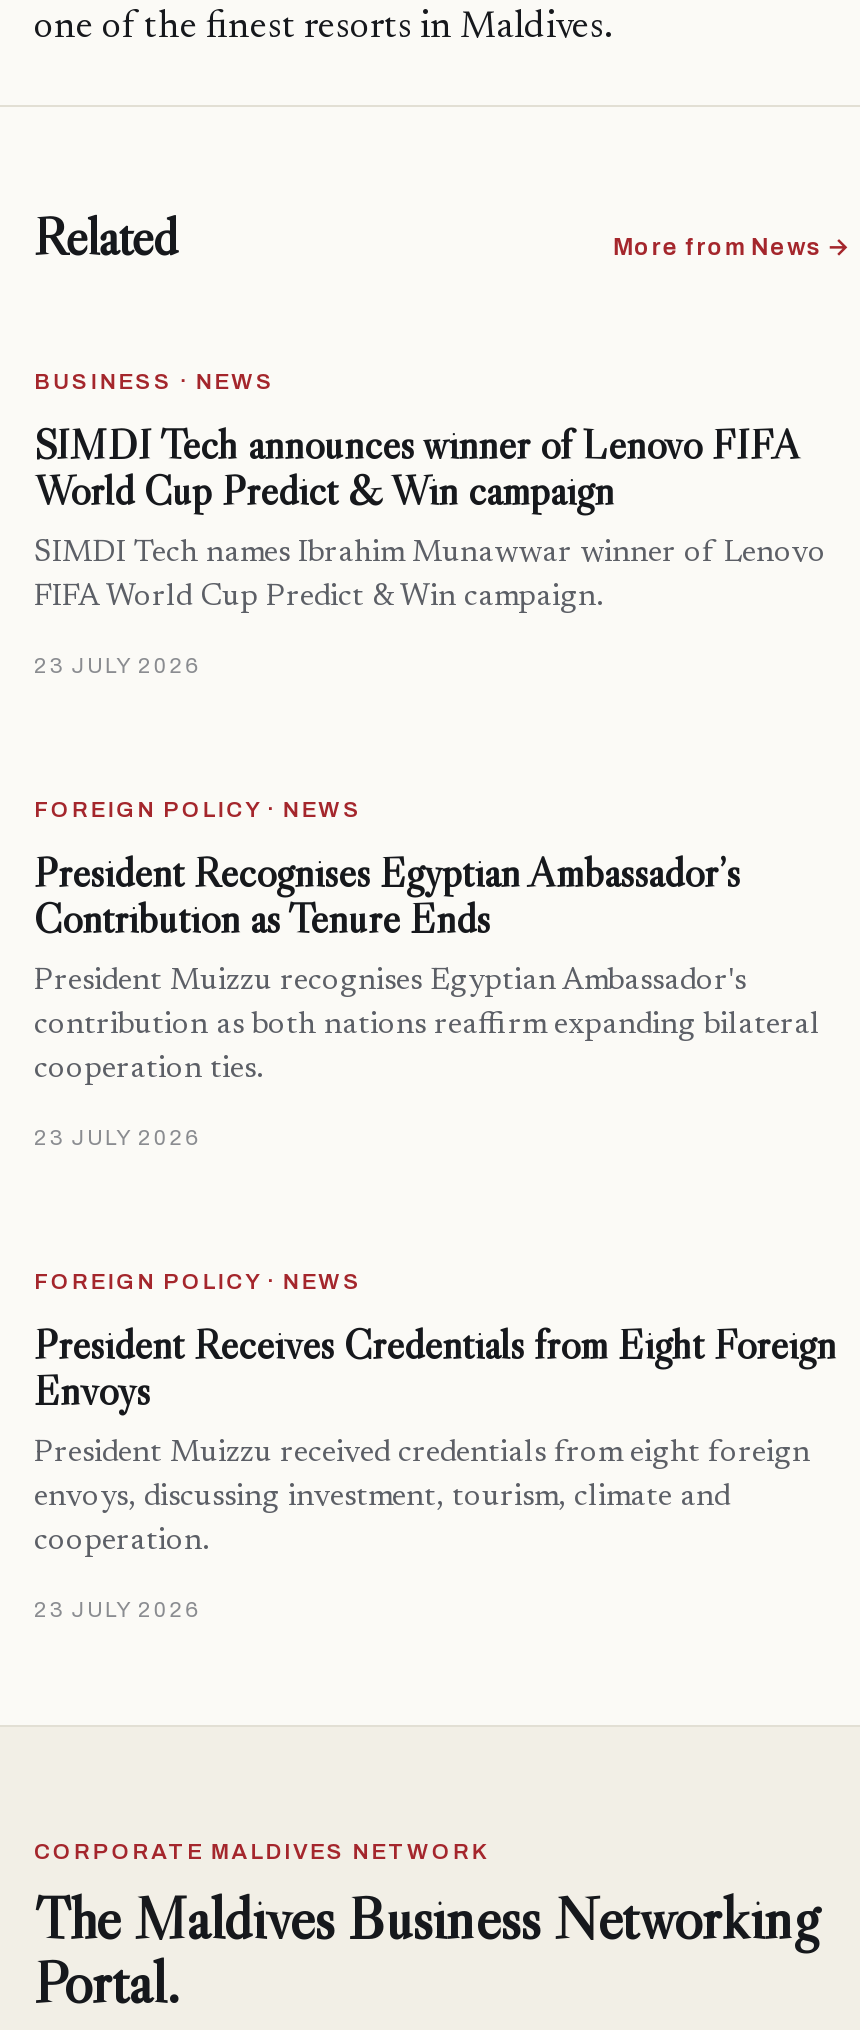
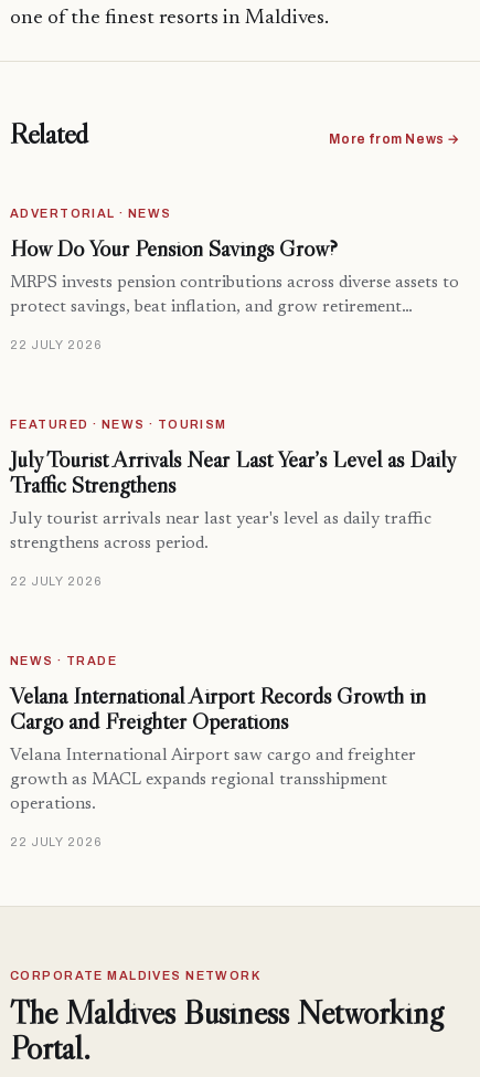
[34,370,826,678] BUSINESS · NEWS | SIMDI Tech announces winner of Lenovo FIFA | World Cup Predict & Win campaign | SIMDI Tech names Ibrahim Munawwar winner of Lenovo | FIFA World Cup Predict & Win campaign. | 23 JULY 2026 -> [10,207,459,352] ADVERTORIAL · NEWS | How Do Your Pension Savings Grow? | MRPS invests pension contributions across diverse assets to | protect savings, beat inflation, and grow retirement… | 22 JULY 2026
[34,798,820,1150] FOREIGN POLICY · NEWS | President Recognises Egyptian Ambassador’s | Contribution as Tenure Ends | President Muizzu recognises Egyptian Ambassador's | contribution as both nations reaffirm expanding bilateral | cooperation ties. | 23 JULY 2026 -> [10,418,455,588] FEATURED · NEWS · TOURISM | July Tourist Arrivals Near Last Year’s Level as Daily | Traffic Strengthens | July tourist arrivals near last year's level as daily traffic | strengthens across period. | 22 JULY 2026
[34,1270,836,1622] FOREIGN POLICY · NEWS | President Receives Credentials from Eight Foreign | Envoys | President Muizzu received credentials from eight foreign | envoys, discussing investment, tourism, climate and | cooperation. | 23 JULY 2026 -> [10,654,426,849] NEWS · TRADE | Velana International Airport Records Growth in | Cargo and Freighter Operations | Velana International Airport saw cargo and freighter | growth as MACL expands regional transshipment | operations. | 22 JULY 2026

